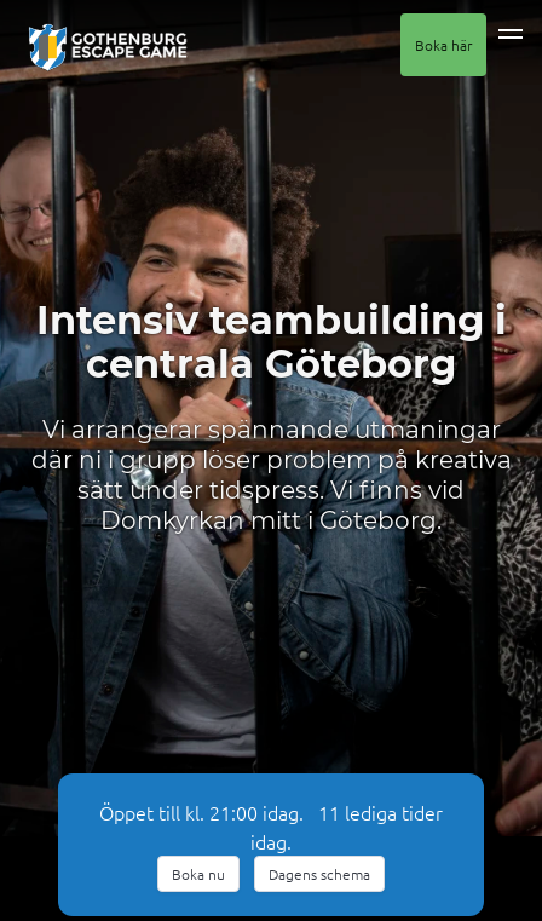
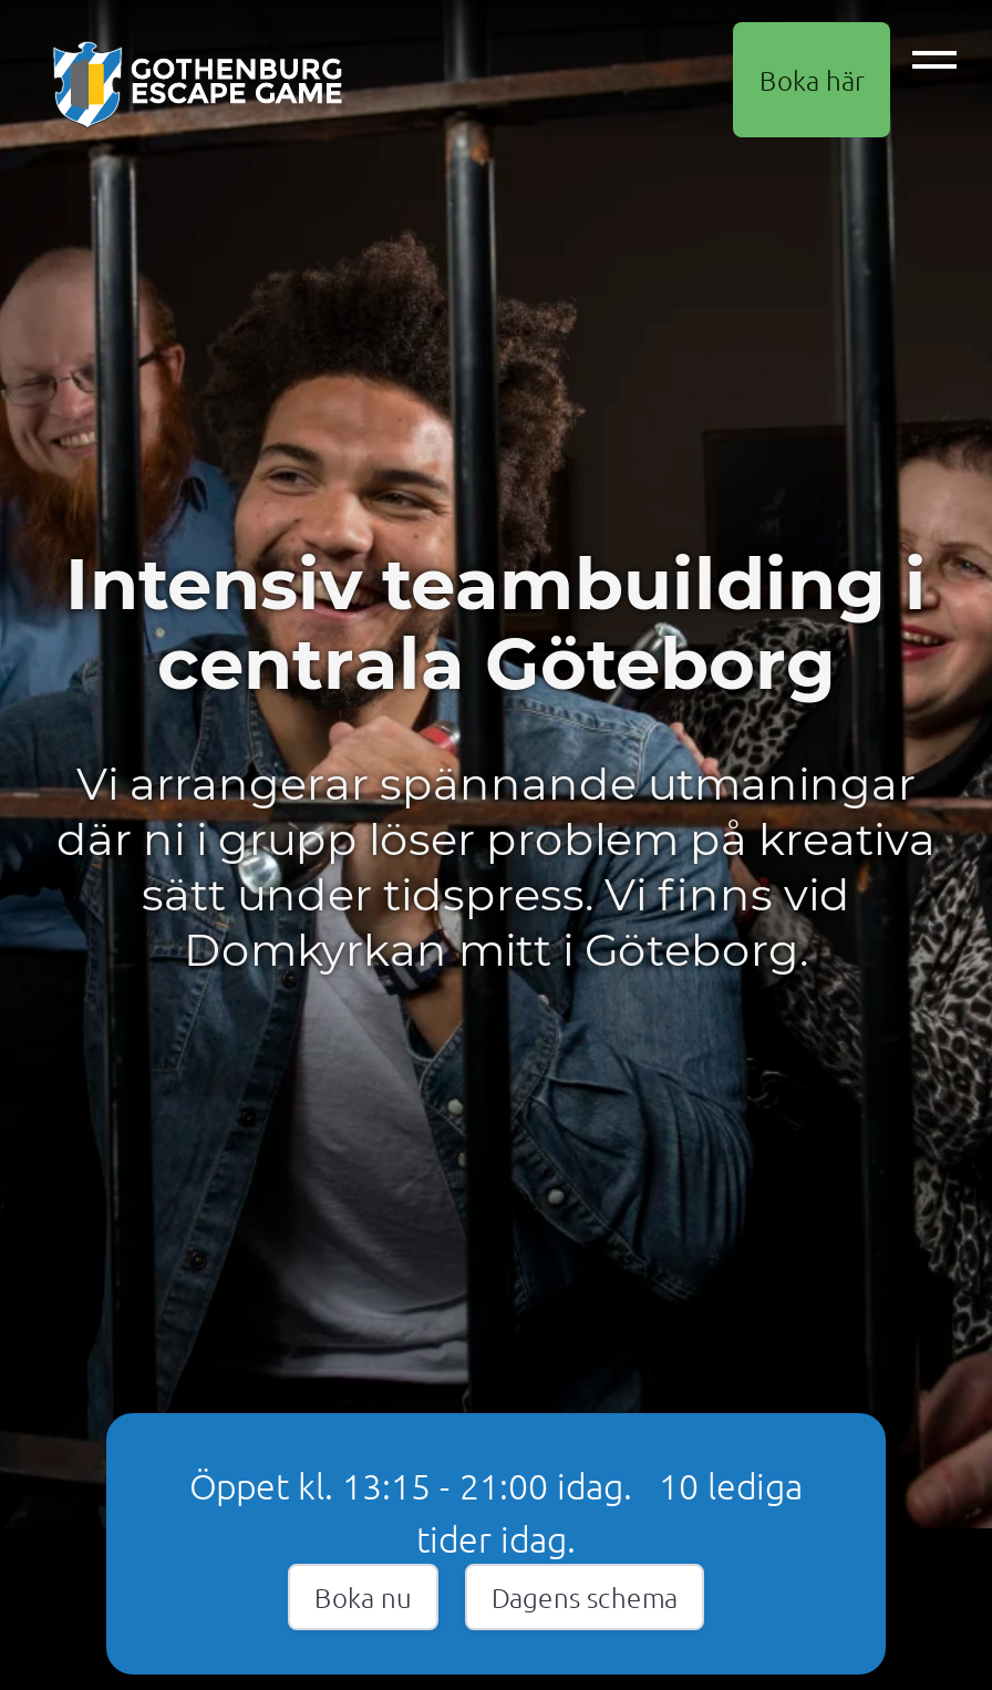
[99,799,443,854] Öppet till kl. 21:00 idag. 11 lediga tider | idag. -> [189,1460,803,1562] Öppet kl. 13:15 - 21:00 idag. 10 lediga | tider idag.

